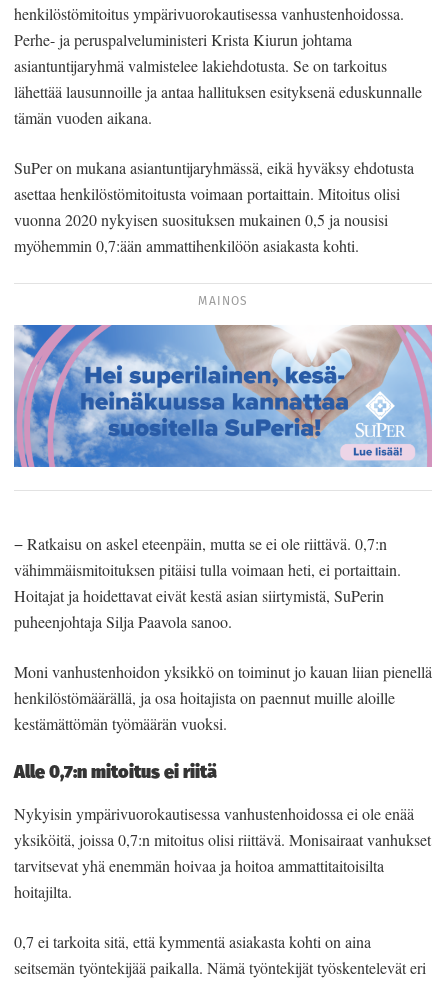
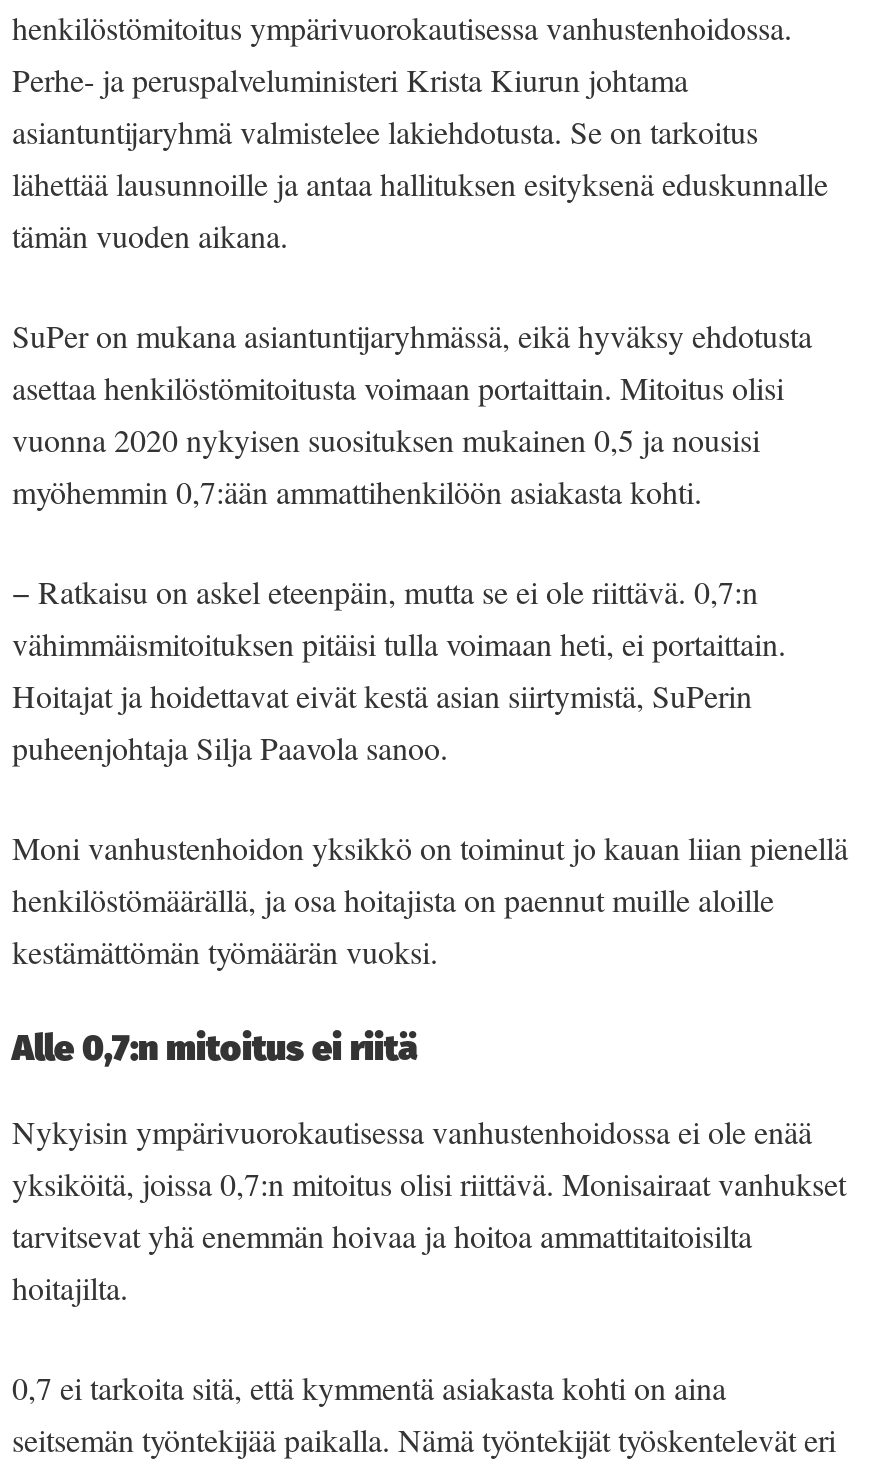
[198,292,248,309] MAINOS -> none
[13,324,433,468] [image] -> none

